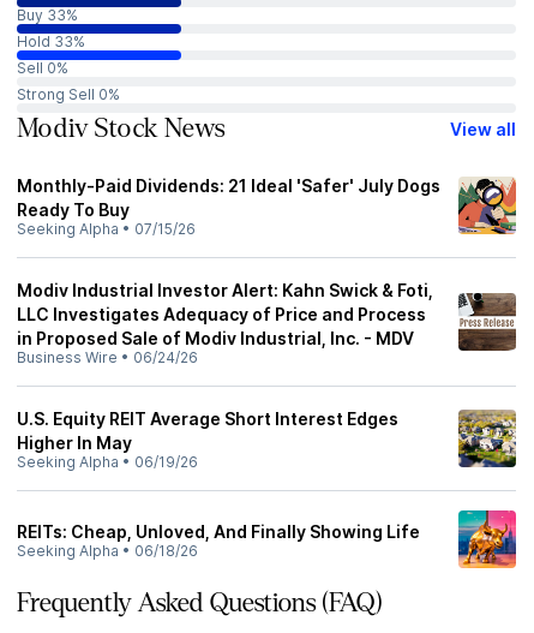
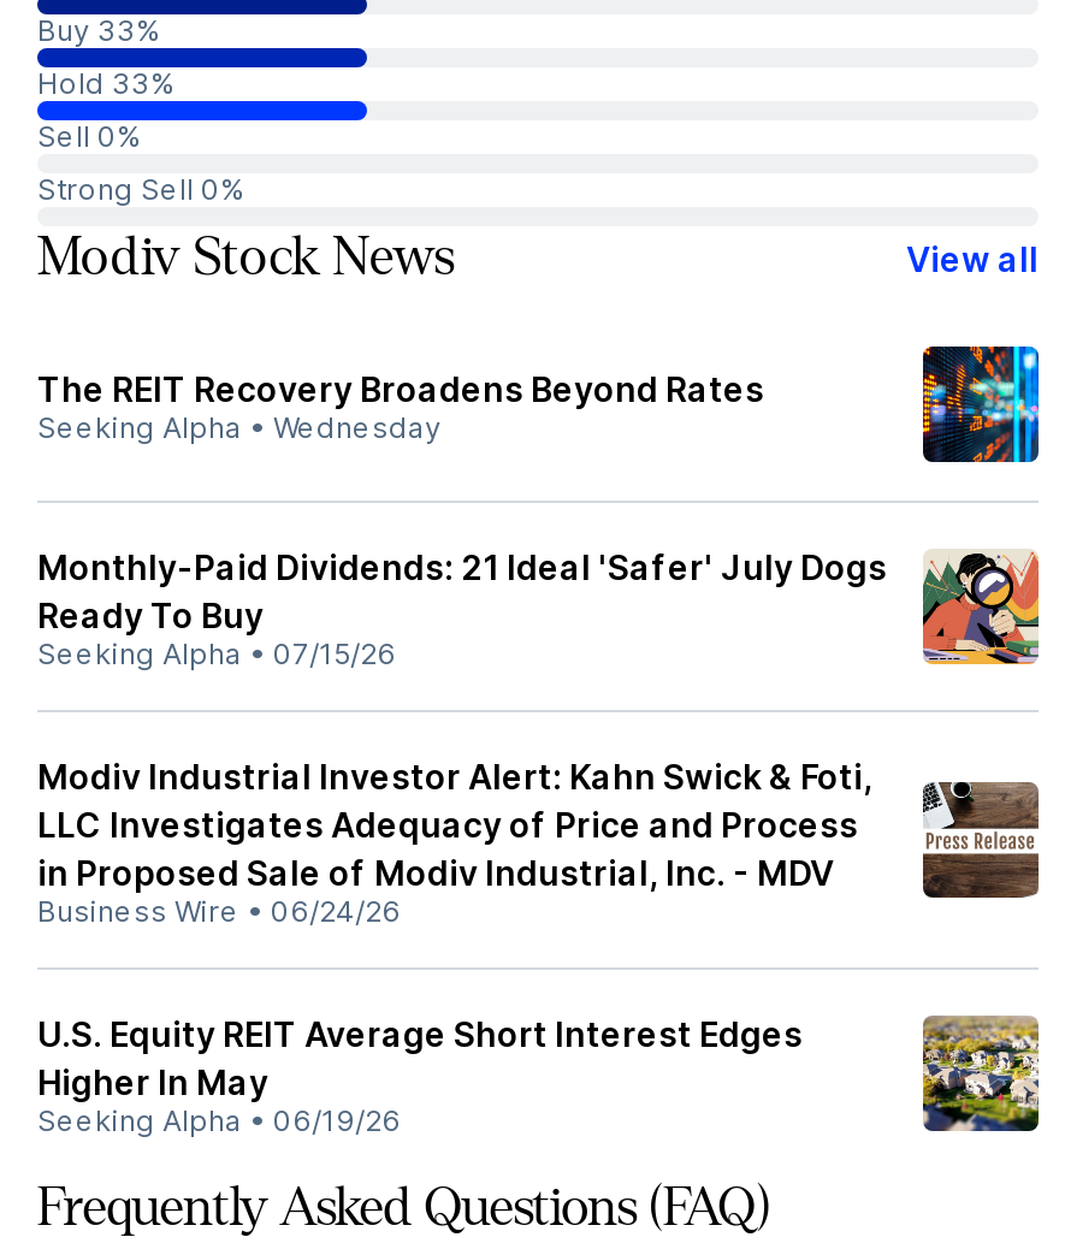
none -> [37,368,764,445] The REIT Recovery Broadens Beyond Rates | Seeking Alpha • Wednesday
none -> [921,344,1041,464] [image]
moved [17,175,518,471] -> [37,546,1043,1138]: [image] | Monthly-Paid Dividends: 21 Ideal 'Safer' July Dogs | Ready To Buy | ... | Higher In May | Seeking Alpha • 06/19/26
[17,509,517,569] [image] | REITs: Cheap, Unloved, And Finally Showing Life | Seeking Alpha • 06/18/26 -> none

